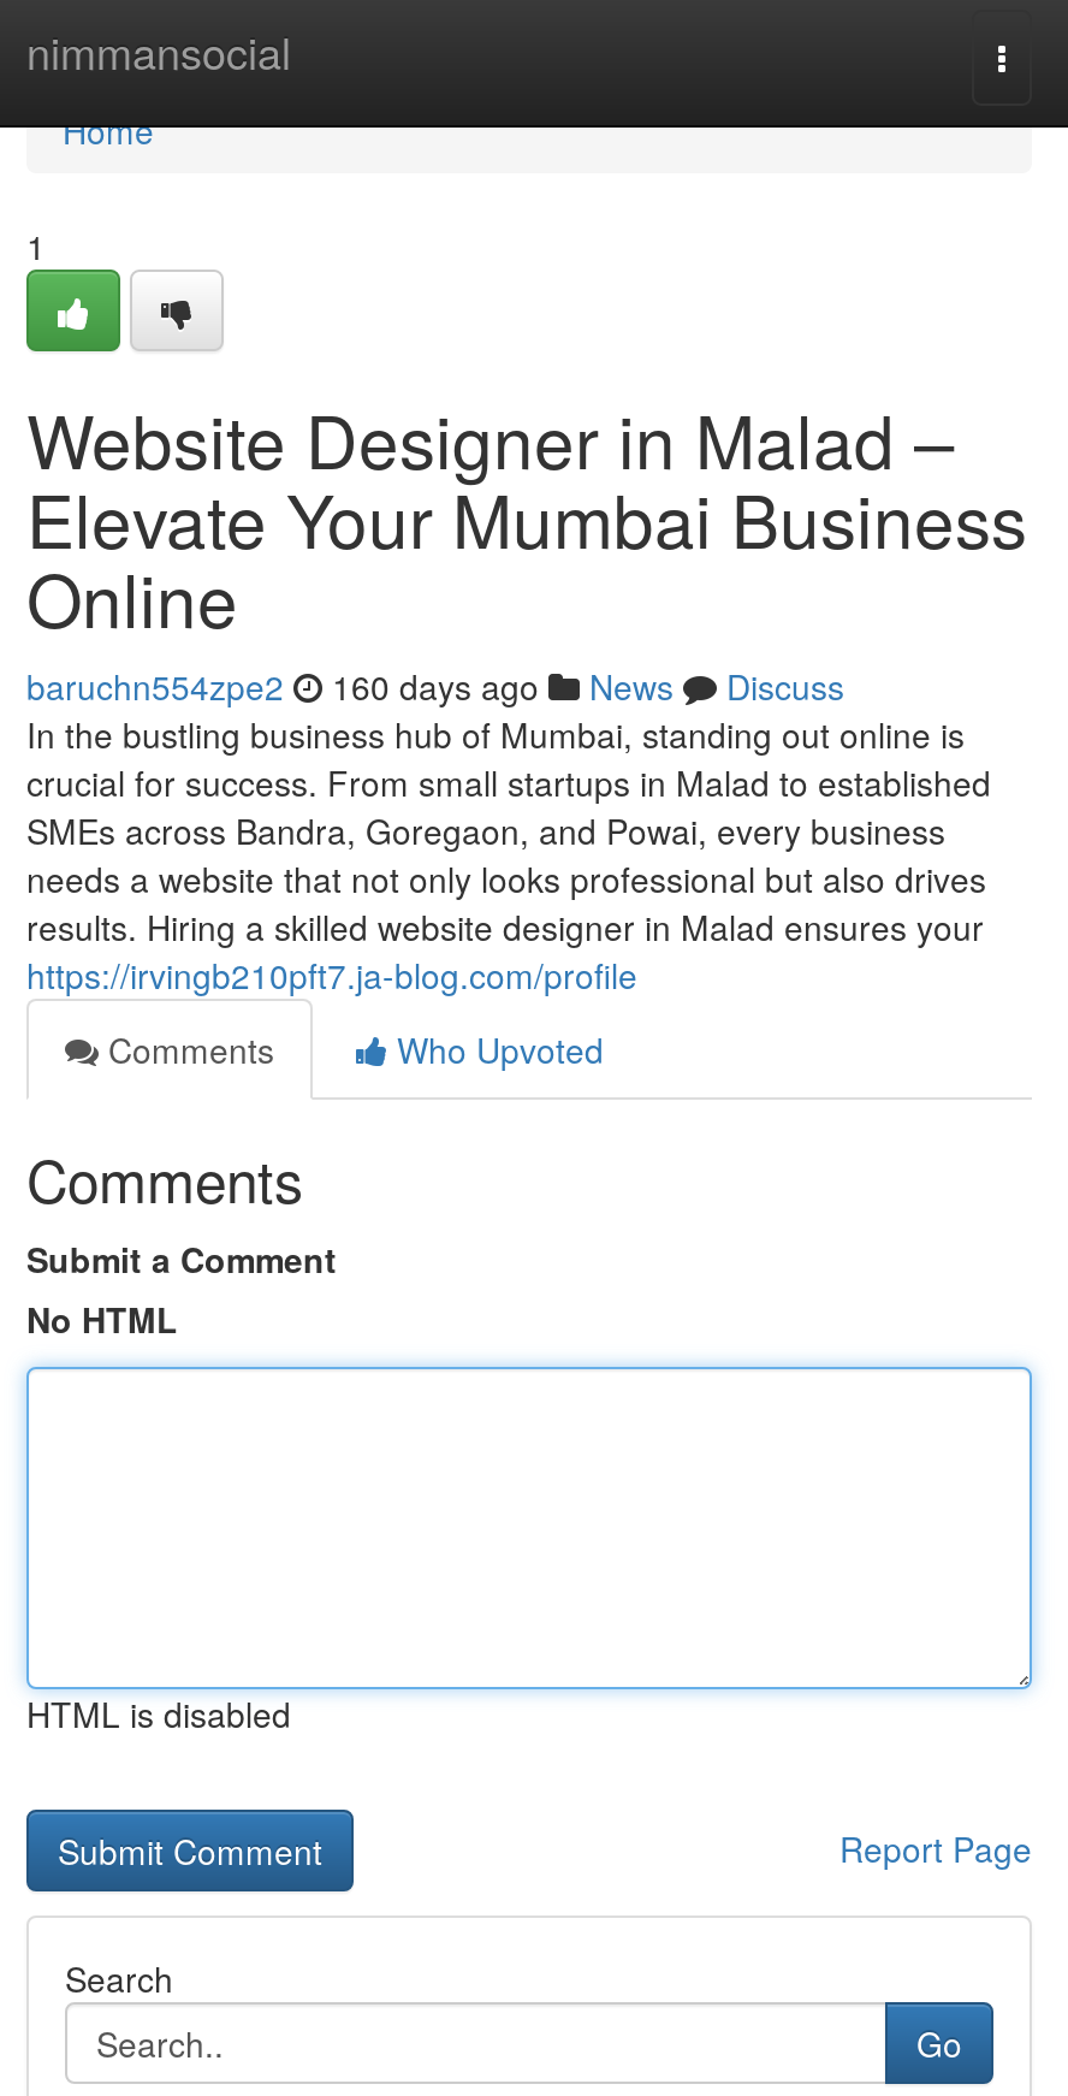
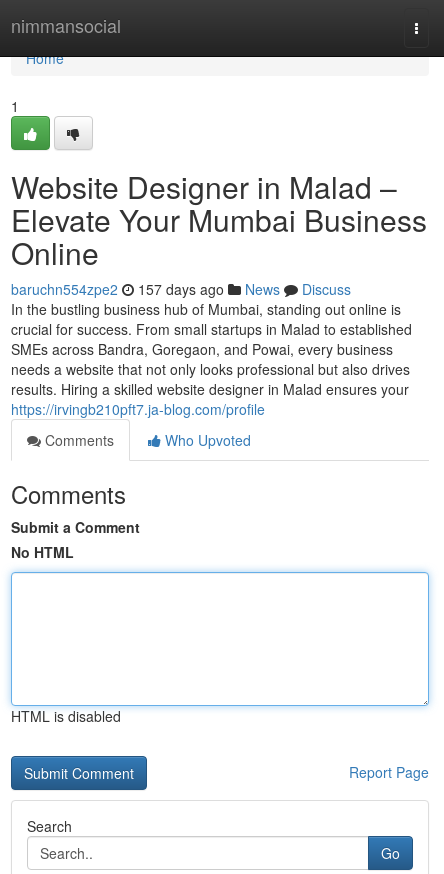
[26,662,844,710] baruchn554zpe2 160 days ago News Discuss -> [11,279,351,299] baruchn554zpe2 157 days ago News Discuss

